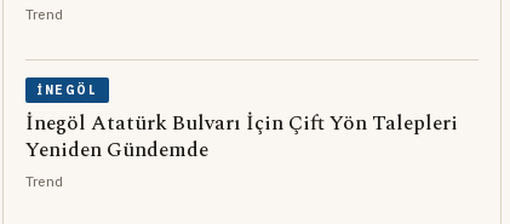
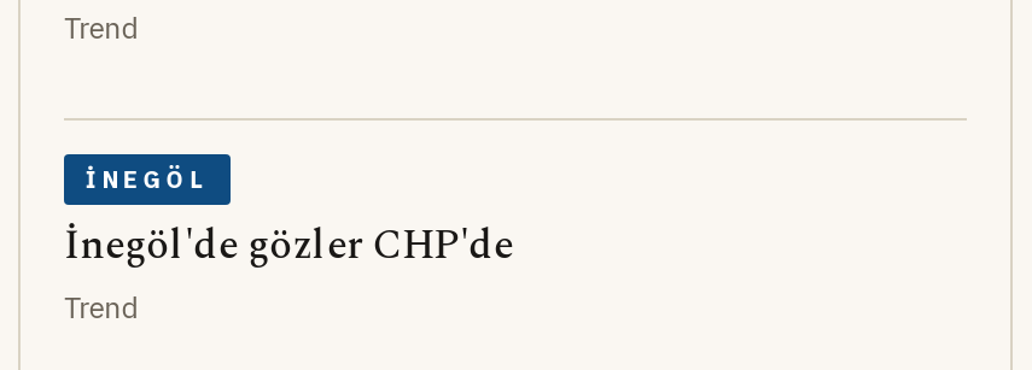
[25,108,458,166] İnegöl Atatürk Bulvarı İçin Çift Yön Talepleri | Yeniden Gündemde -> [64,215,513,277] İnegöl'de gözler CHP'de

